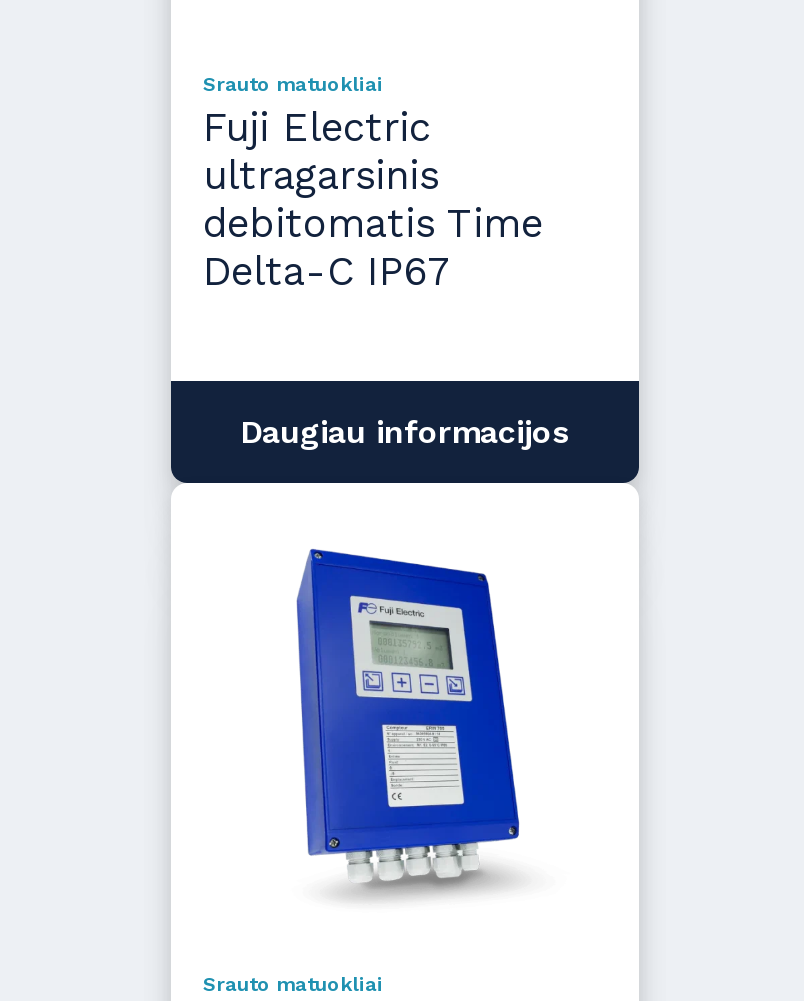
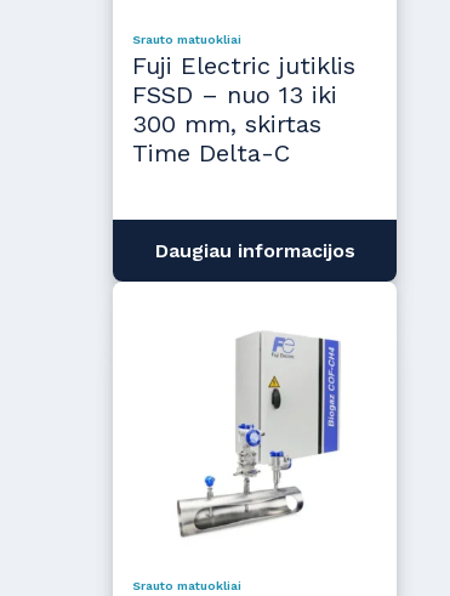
[203,104,543,296] Fuji Electric | ultragarsinis | debitomatis Time | Delta-C IP67 -> [132,51,355,168] Fuji Electric jutiklis | FSSD – nuo 13 iki | 300 mm, skirtas | Time Delta-C
[277,547,545,903] [image] -> [176,322,341,538] [image]

